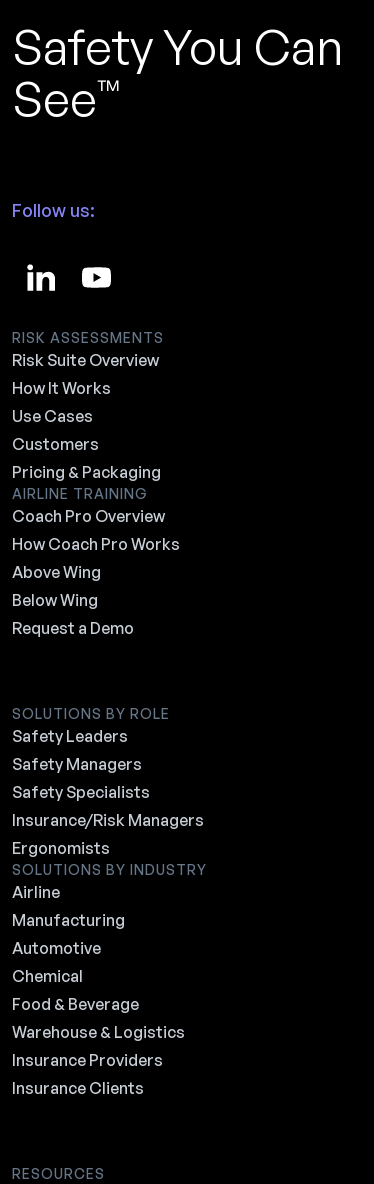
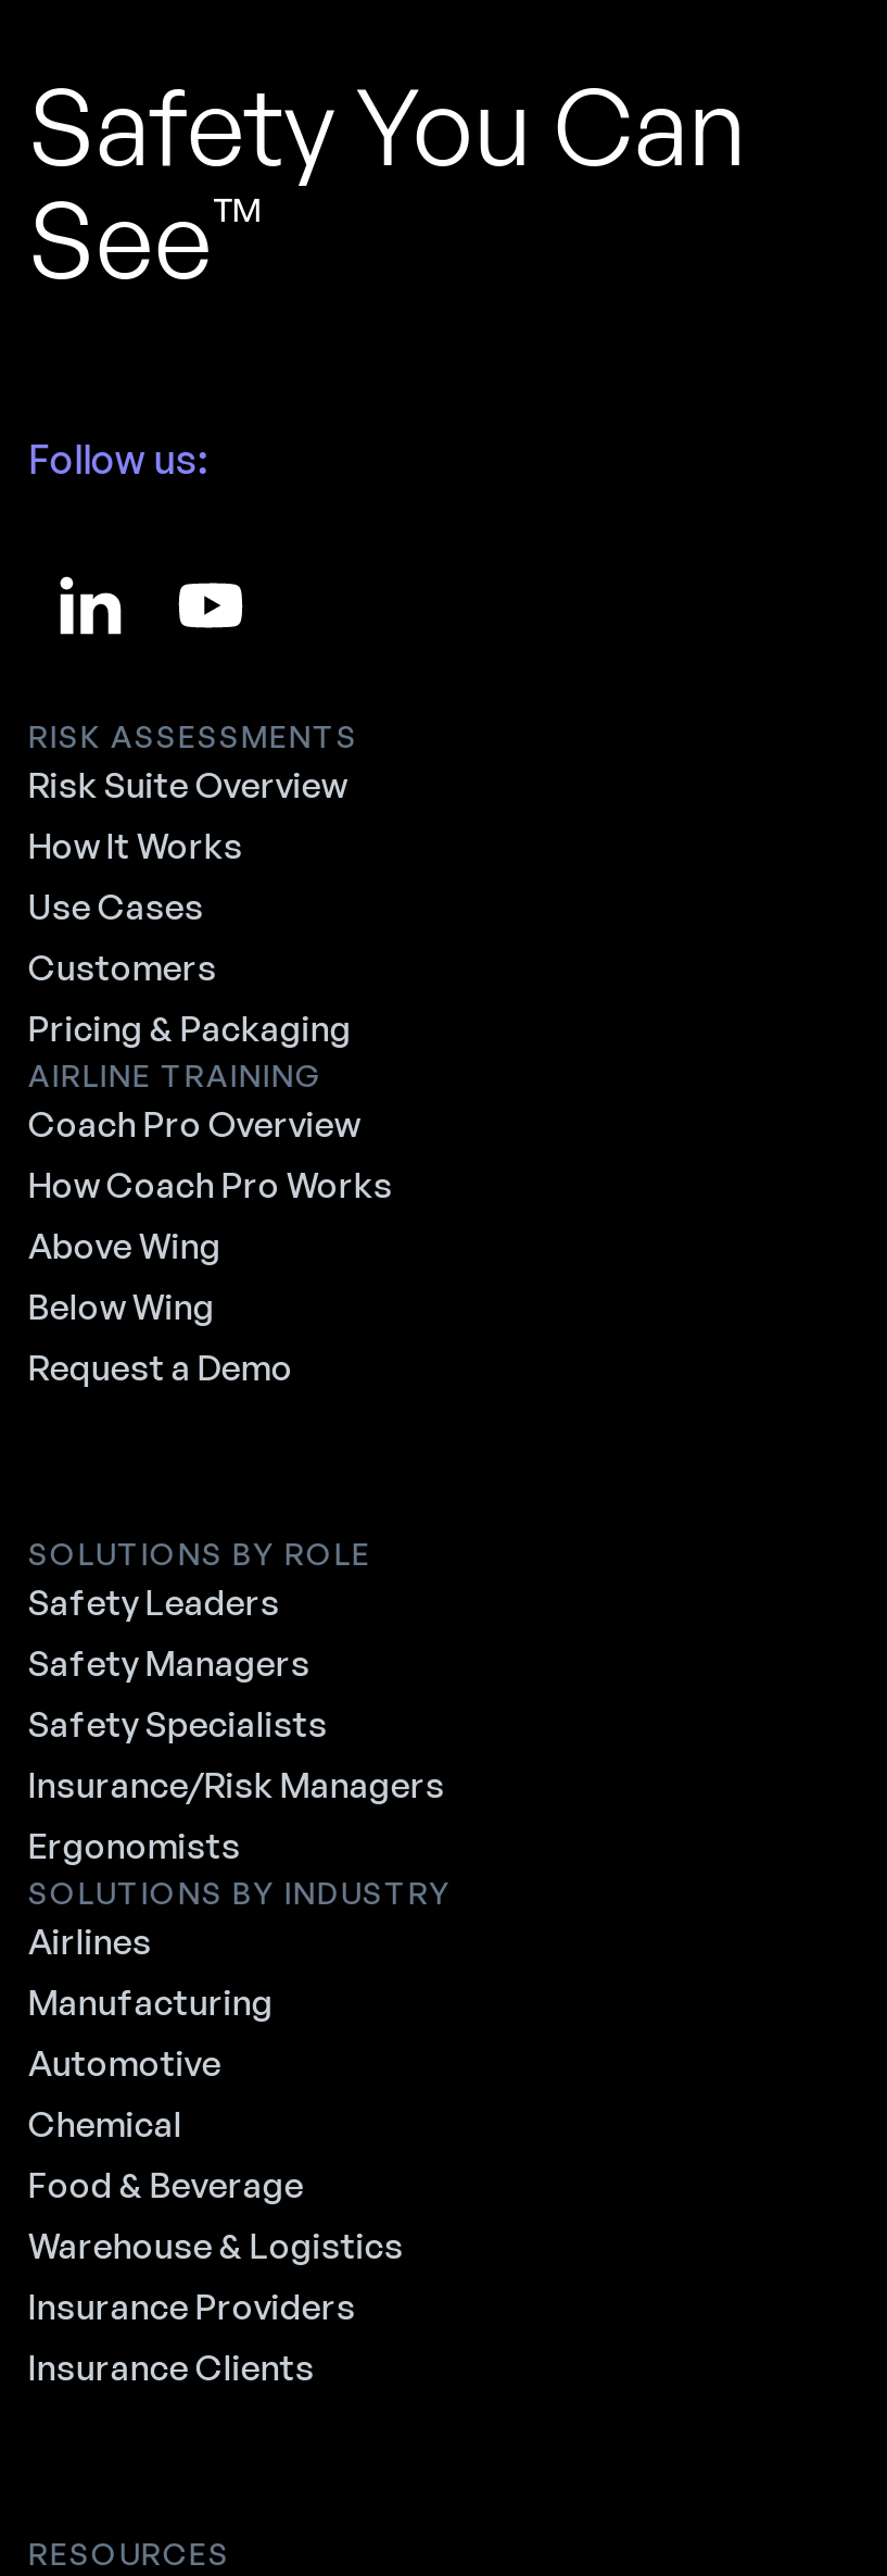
[12,882,60,902] Airline -> [28,1919,152,1963] Airlines

